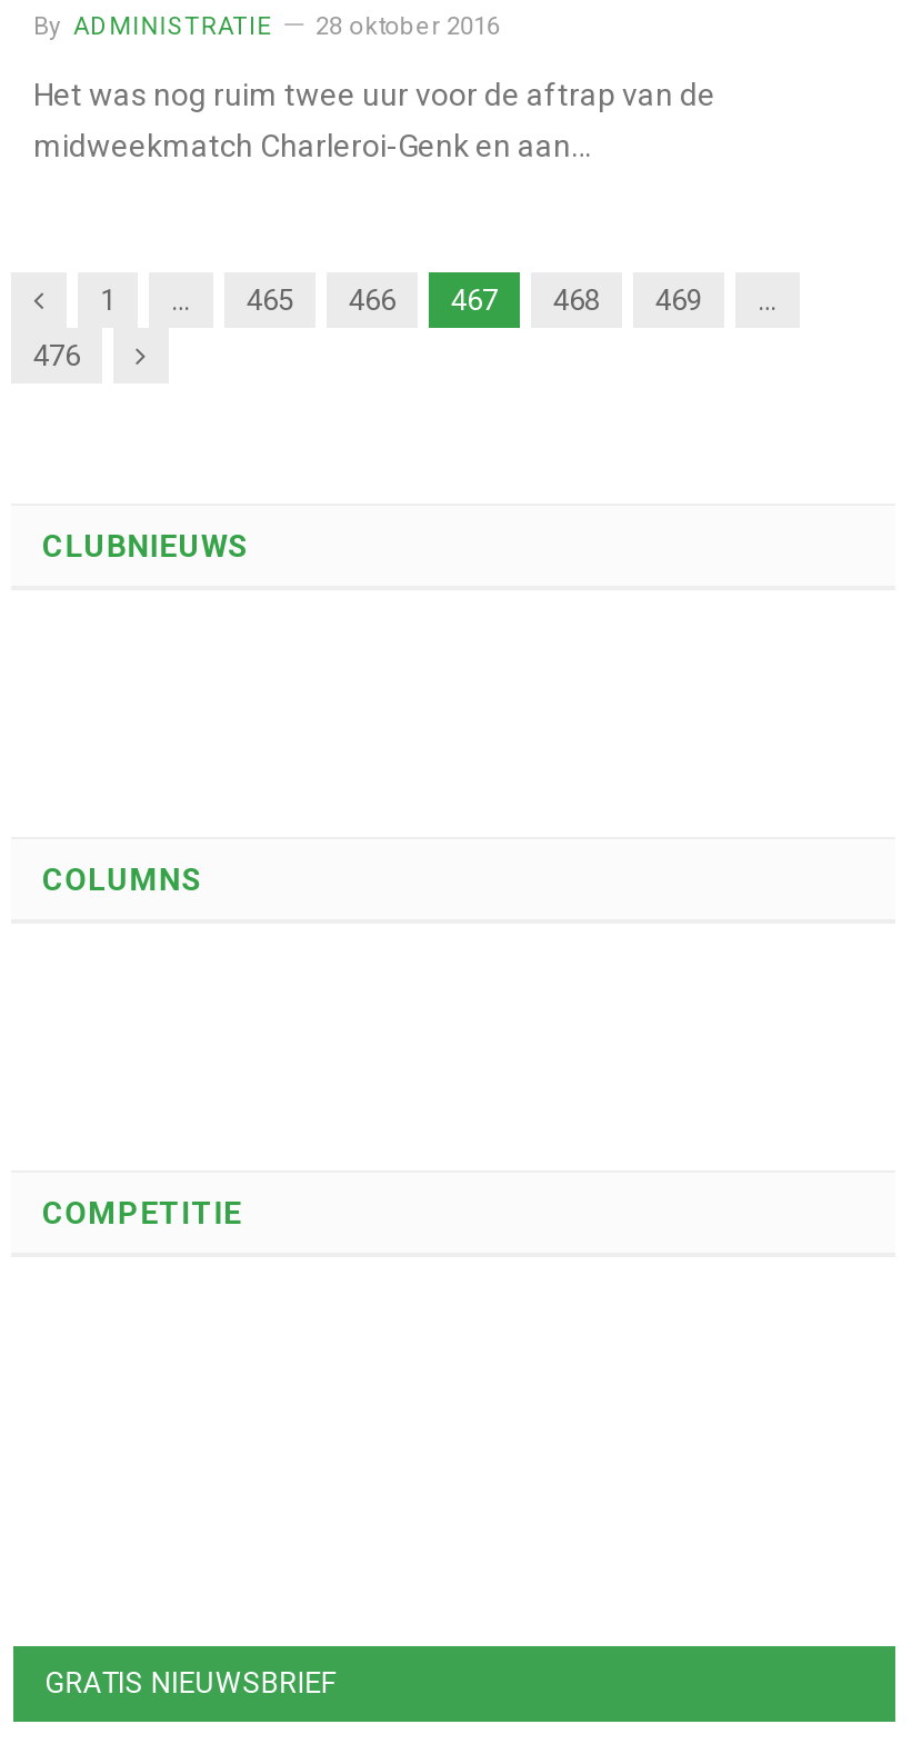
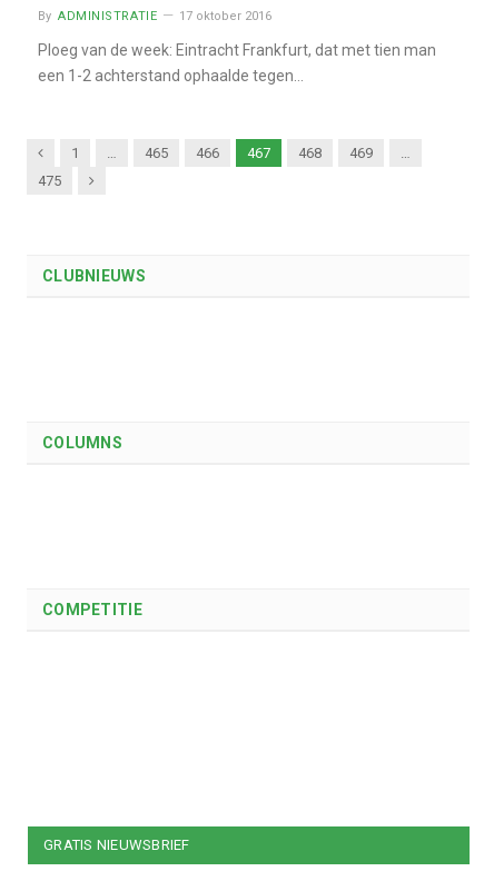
[33,13,500,42] By ADMINISTRATIE 28 oktober 2016 -> [38,9,272,24] By ADMINISTRATIE 17 oktober 2016
[33,77,715,164] Het was nog ruim twee uur voor de aftrap van de | midweekmatch Charleroi-Genk en aan… -> [38,41,436,85] Ploeg van de week: Eintracht Frankfurt, dat met tien man | een 1-2 achterstand ophaalde tegen…
[33,340,80,373] 476 -> [38,173,61,189] 475

